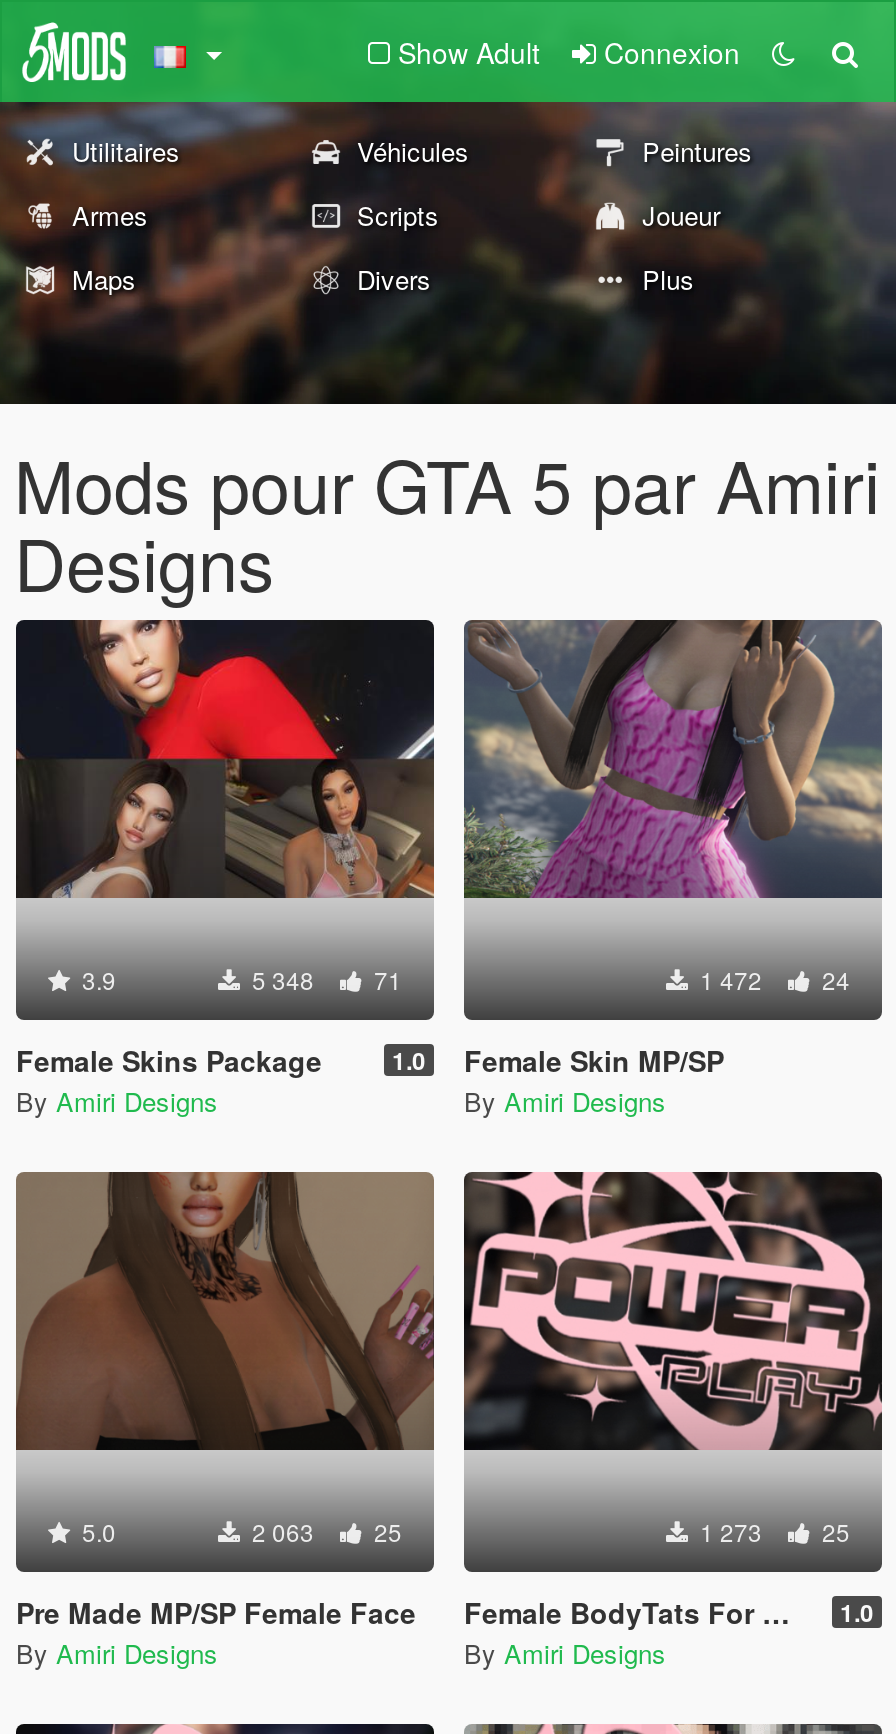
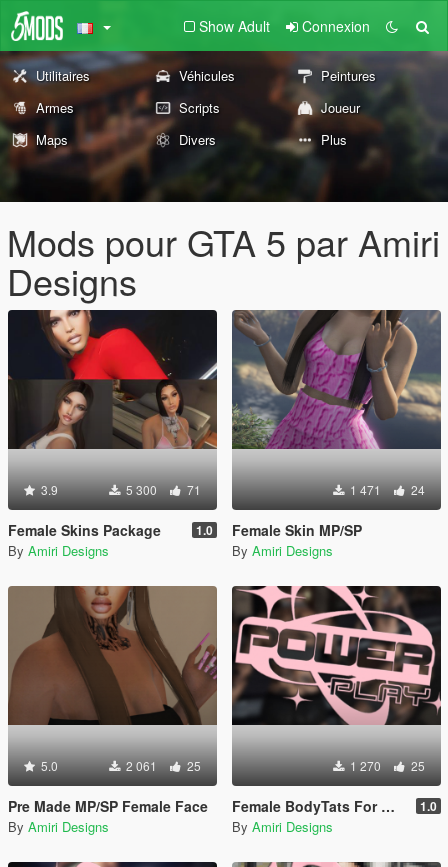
[246,962,402,996] 5 348 71 -> [123,481,201,498] 5 300 71
[694,962,850,996] 1 472 24 -> [347,481,425,498] 1 471 24
[246,1514,402,1548] 2 063 25 -> [123,757,201,774] 2 061 25
[694,1514,850,1548] 1 273 25 -> [347,757,425,774] 1 270 25

